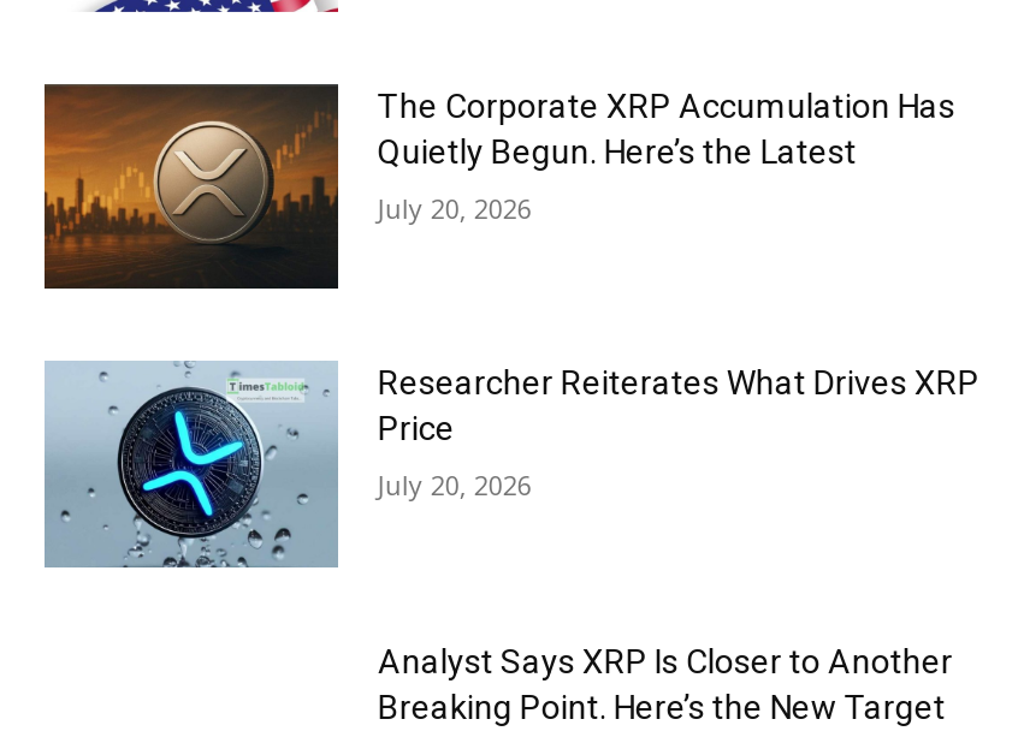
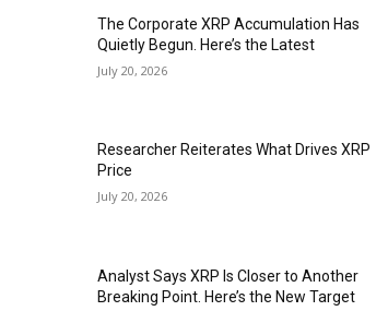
[42,82,341,291] [image] -> none
[42,358,341,570] [image] -> none

